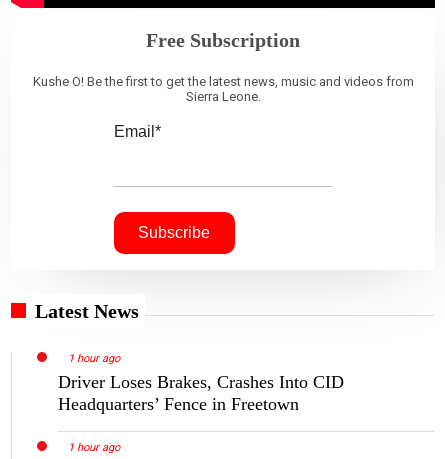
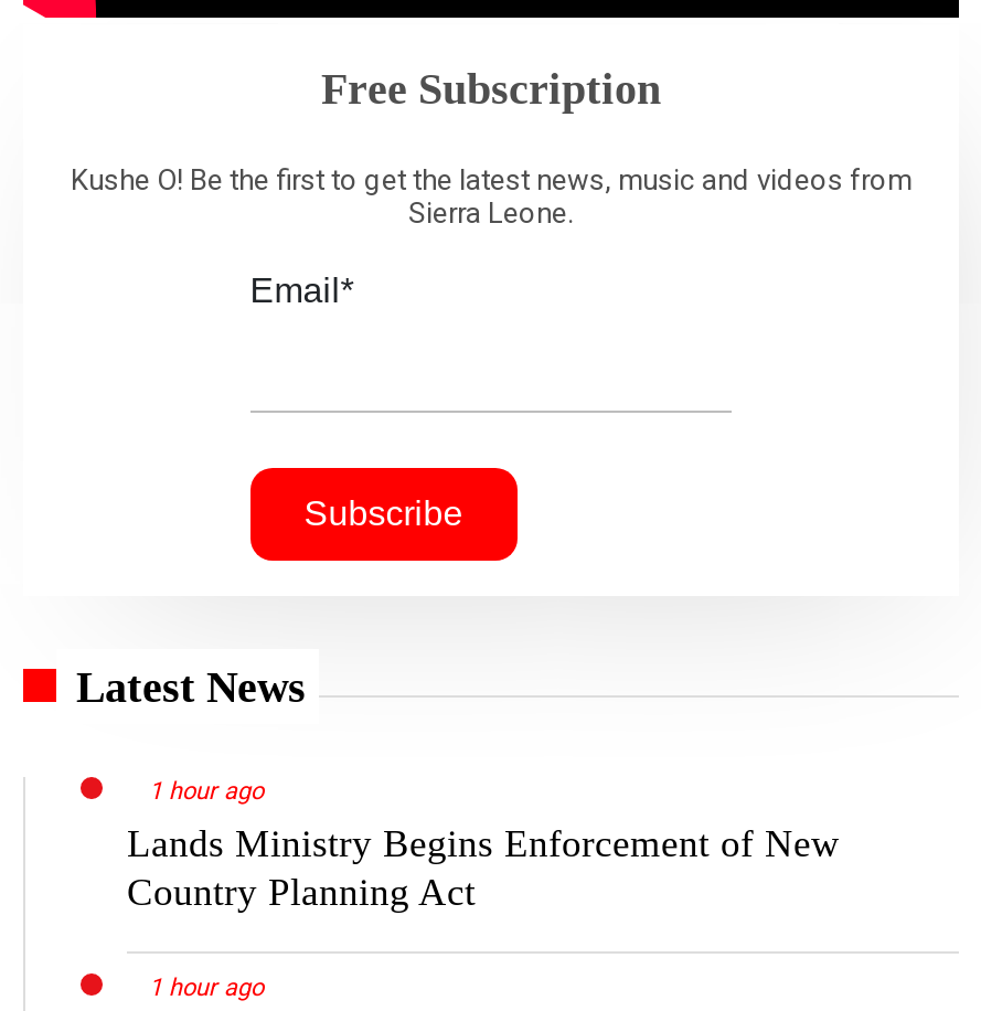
[58,372,344,414] Driver Loses Brakes, Crashes Into CID | Headquarters’ Fence in Freetown -> [127,821,840,913] Lands Ministry Begins Enforcement of New | Country Planning Act

